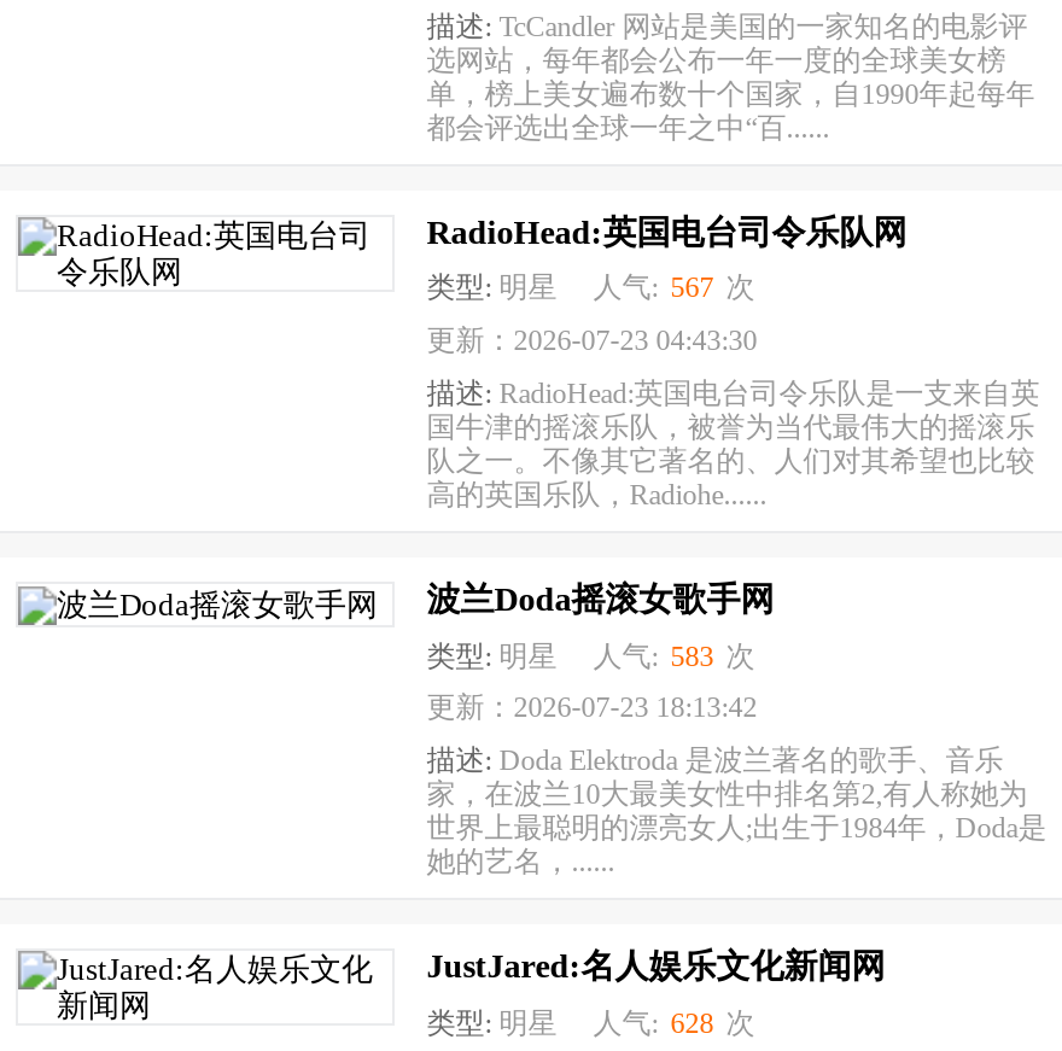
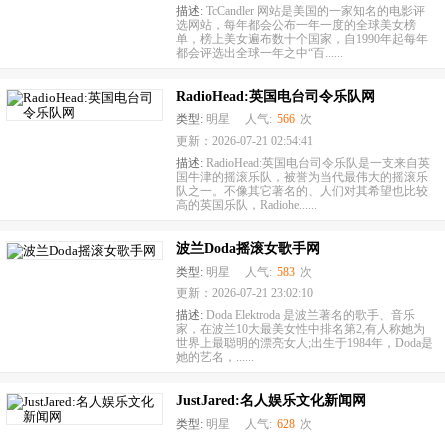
[426,271,755,305] 类型: 明星 人气: 567 次 -> [176,112,312,126] 类型: 明星 人气: 566 次
[426,324,757,358] 更新：2026-07-23 04:43:30 -> [176,134,313,148] 更新：2026-07-21 02:54:41
[426,691,757,725] 更新：2026-07-23 18:13:42 -> [176,286,313,300] 更新：2026-07-21 23:02:10

